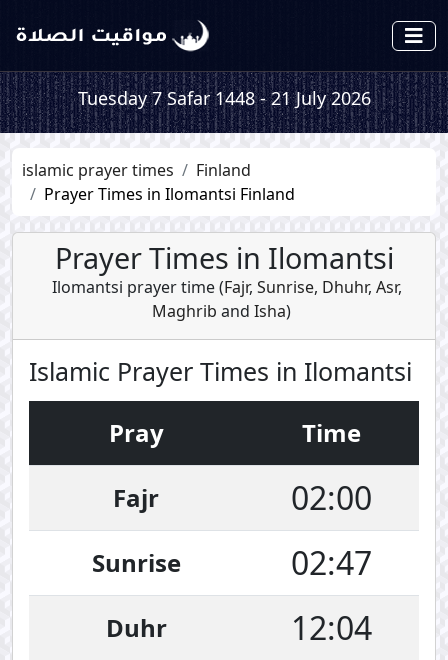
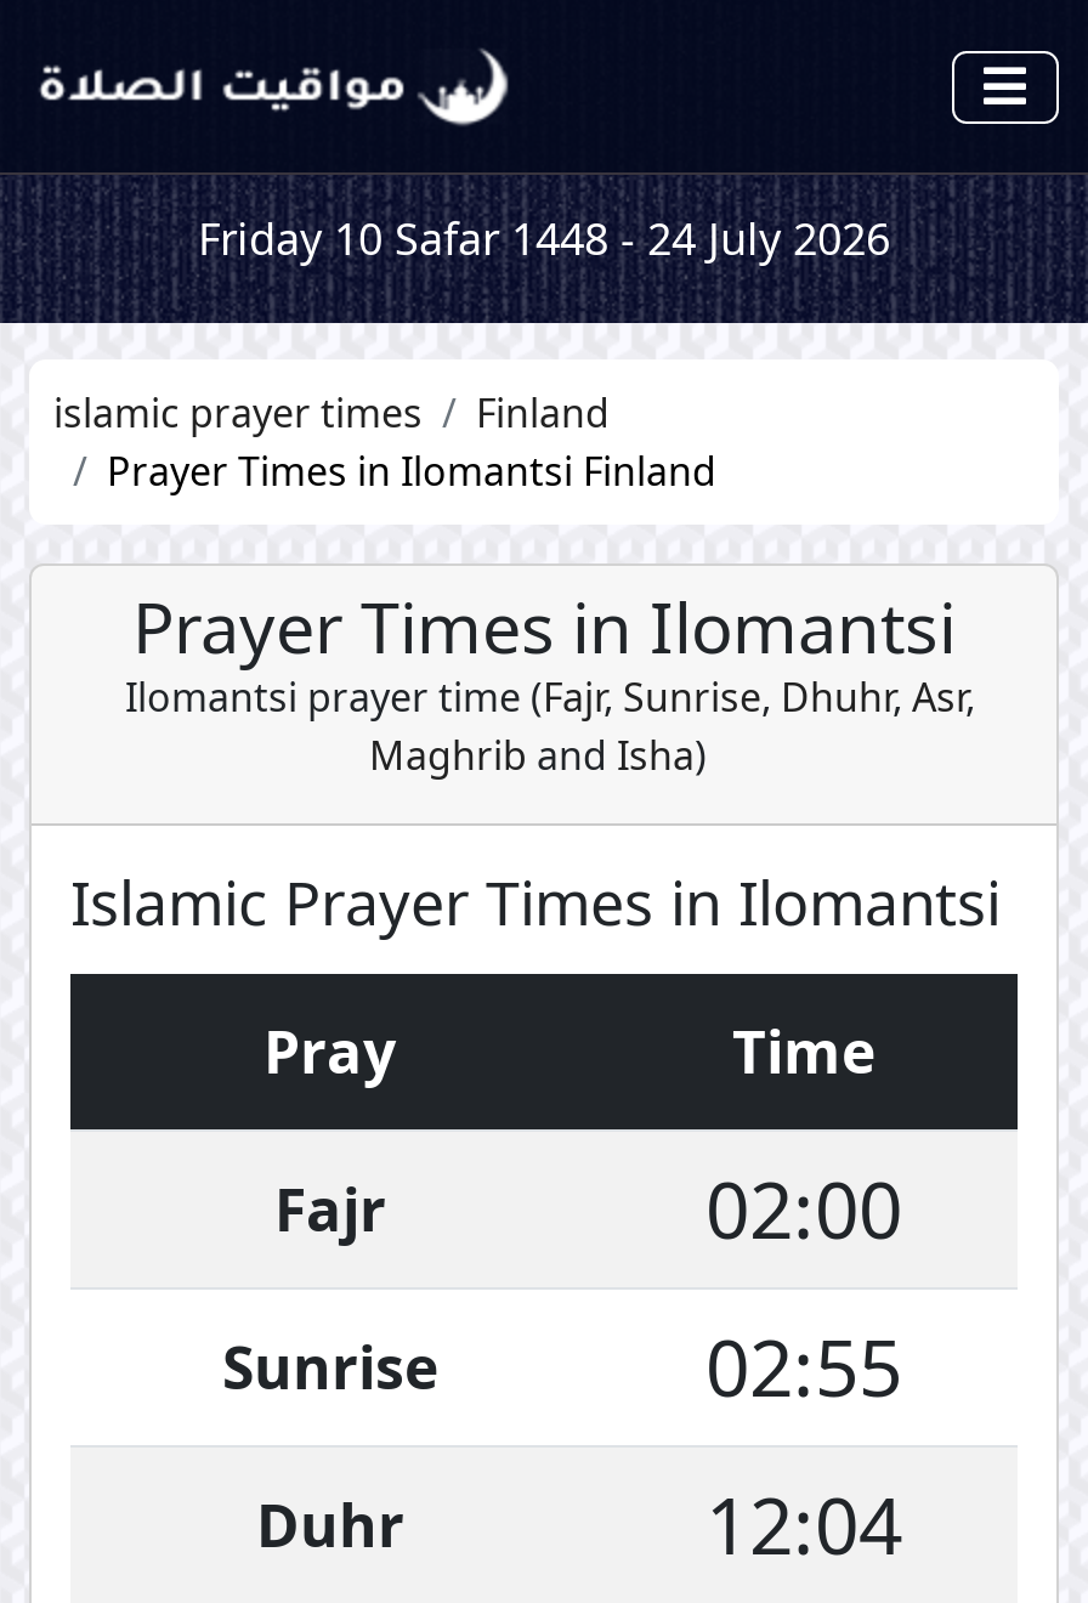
[77,86,370,110] Tuesday 7 Safar 1448 - 21 July 2026 -> [198,209,890,267] Friday 10 Safar 1448 - 24 July 2026
[290,541,371,584] 02:47 -> [705,1314,902,1418] 02:55

